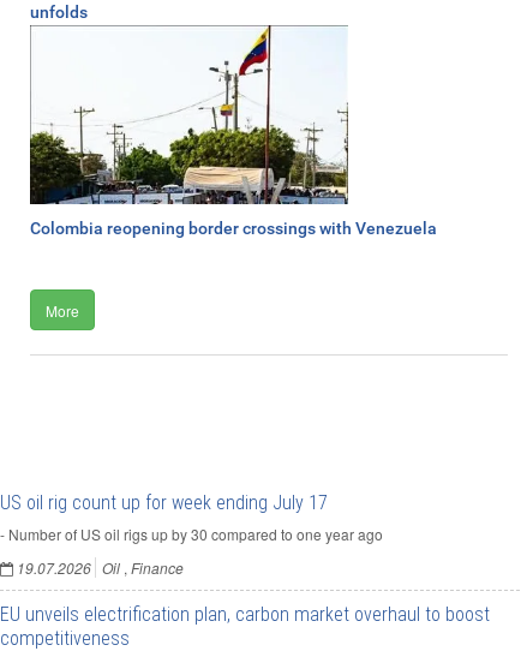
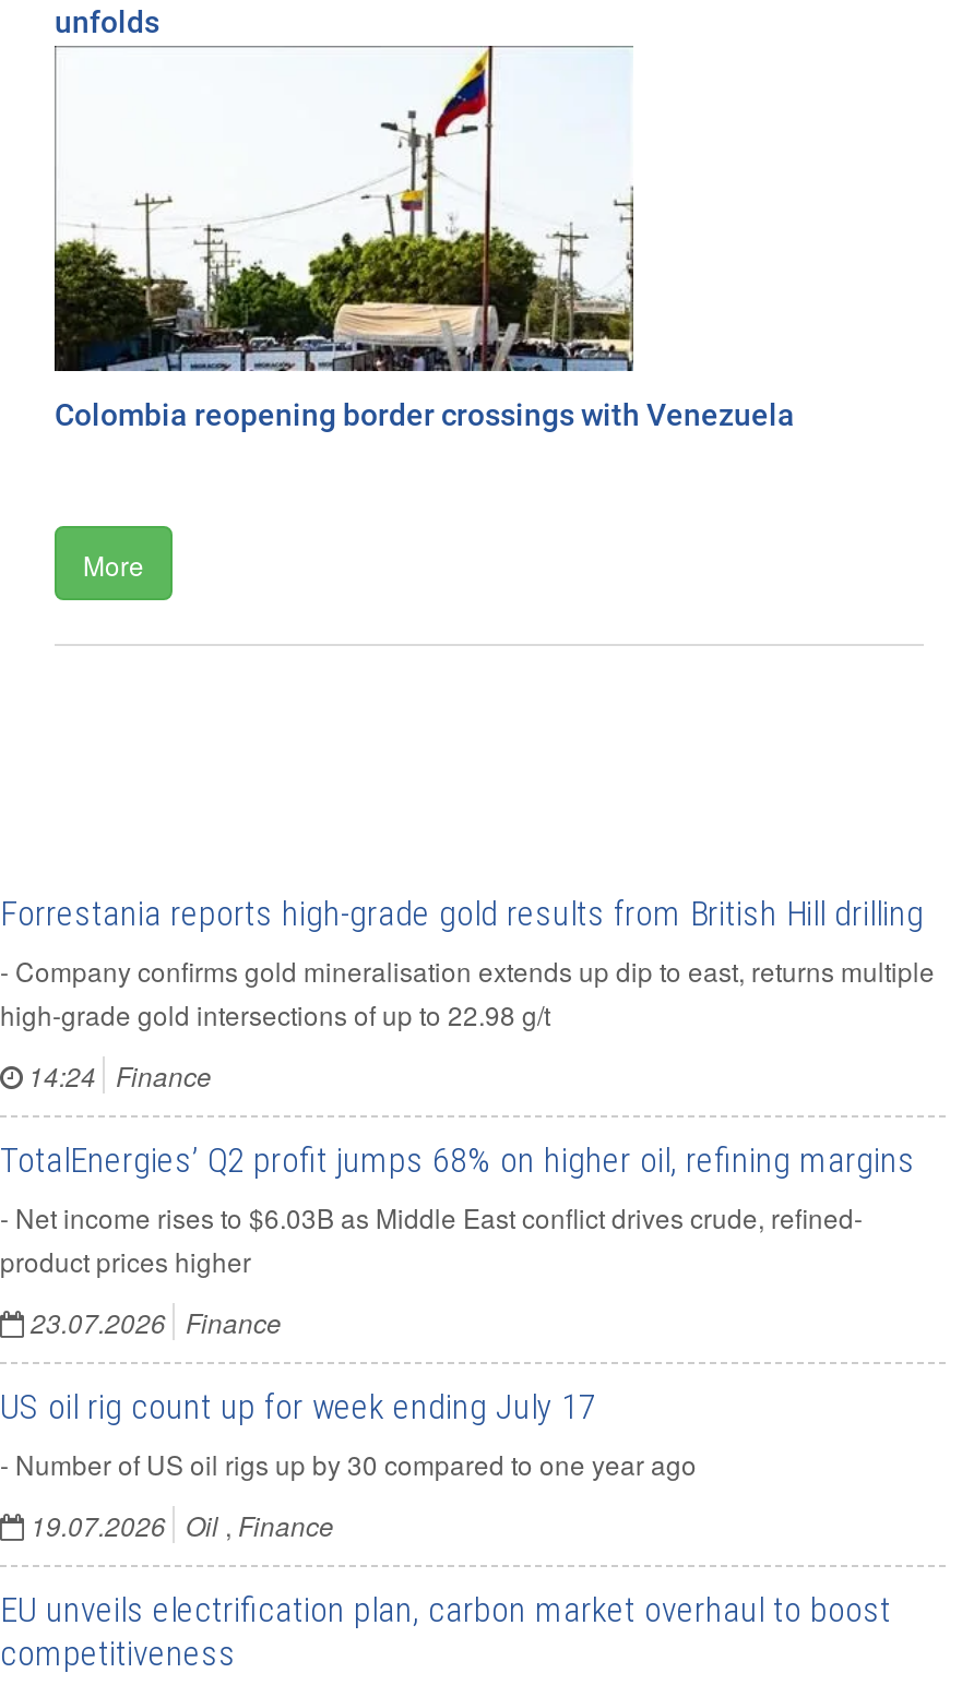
none -> [0,892,935,1340] Forrestania reports high-grade gold results from British Hill drilling | - Company confirms gold mineralisation extends up dip to east, returns multiple | high-grade gold intersections of up to 22.98 g/t | 14:24 Finance | TotalEnergies’ Q2 profit jumps 68% on higher oil, refining margins | - Net income rises to $6.03B as Middle East conflict drives crude, refined- | product prices higher | 23.07.2026 Finance

